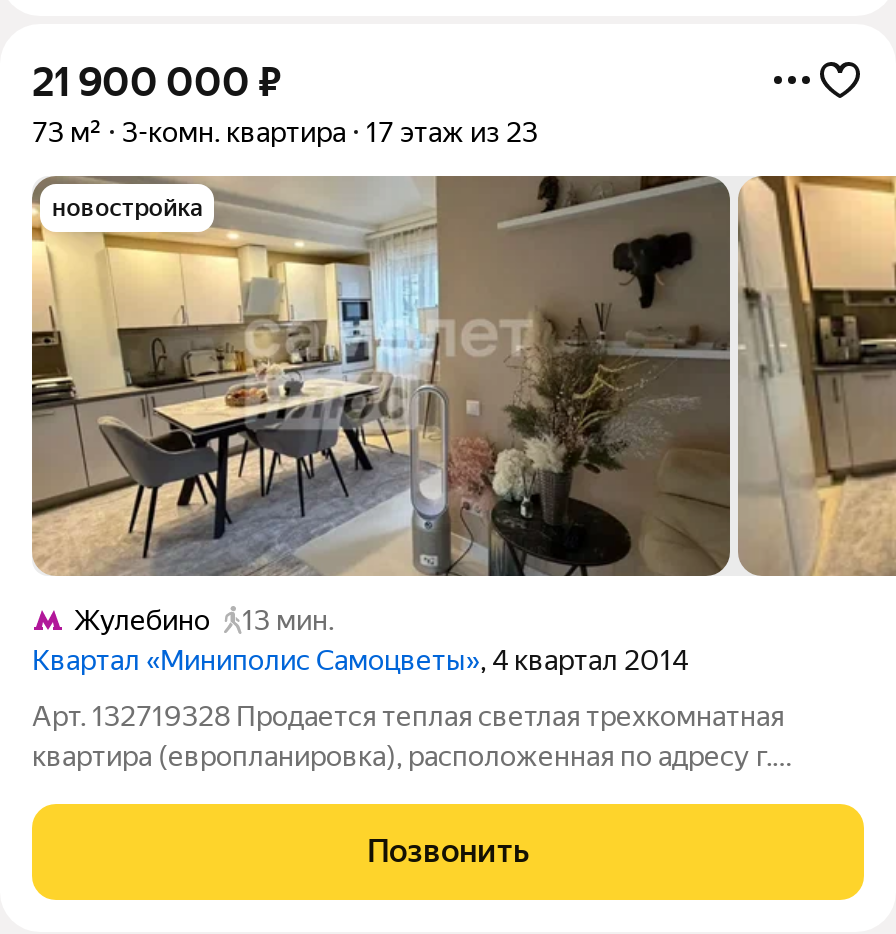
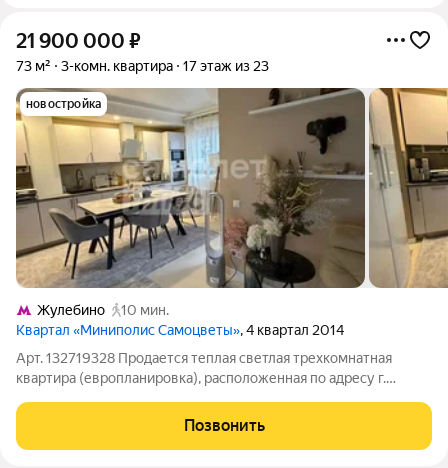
[74,604,334,636] Жулебино 13 мин. -> [37,302,169,318] Жулебино 10 мин.

